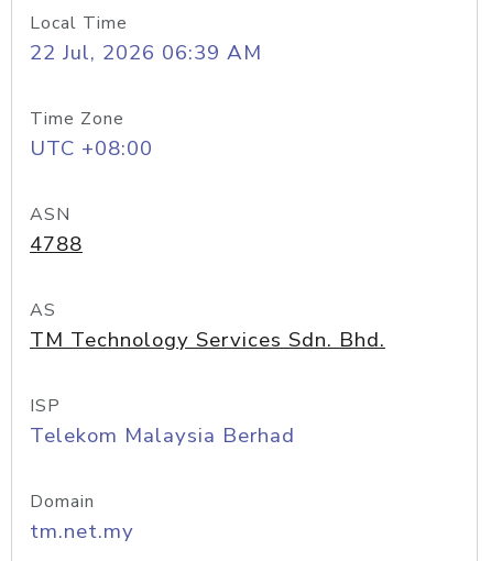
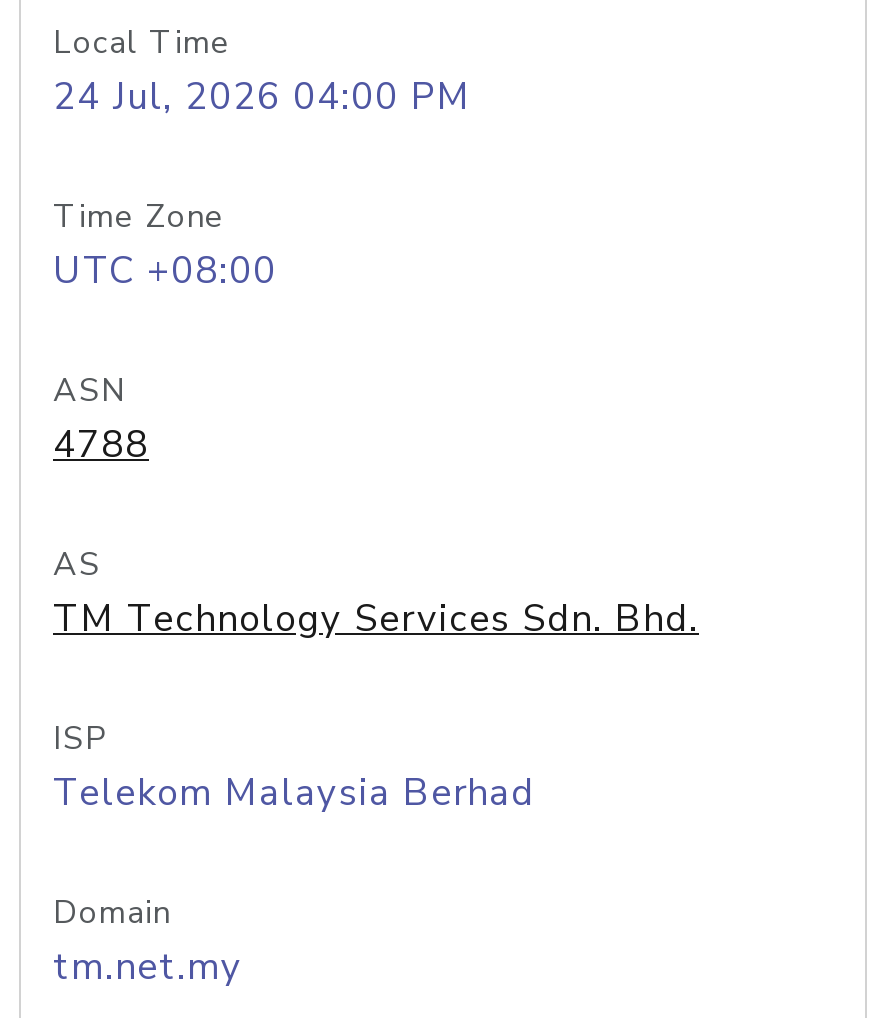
[30,38,262,67] 22 Jul, 2026 06:39 AM -> [53,71,471,123] 24 Jul, 2026 04:00 PM

